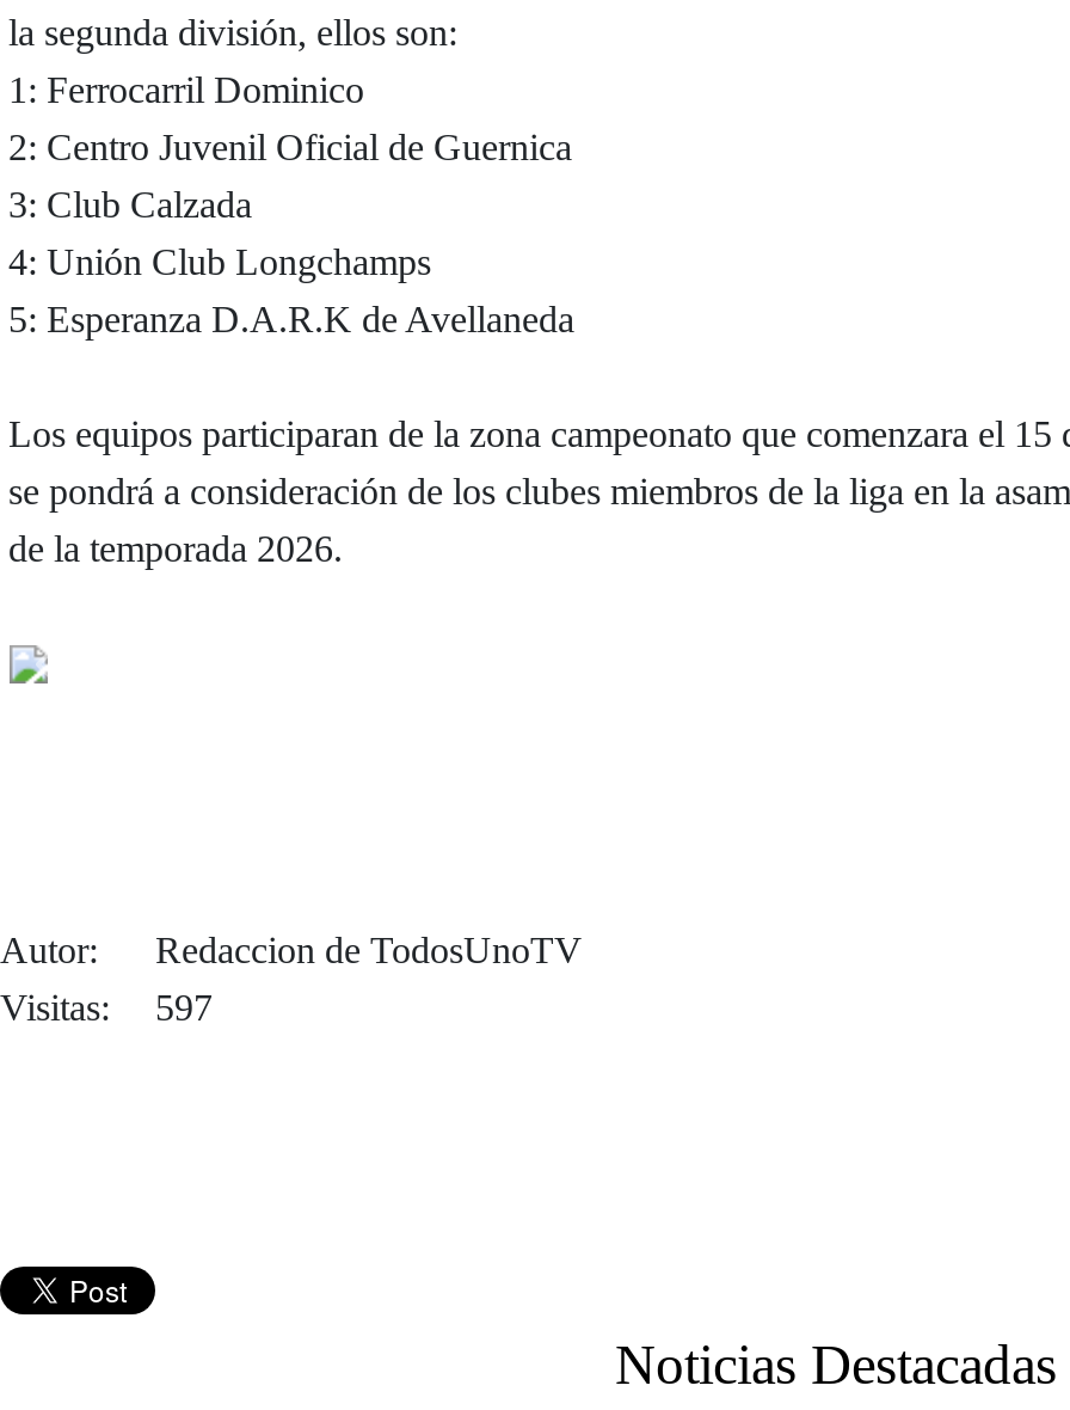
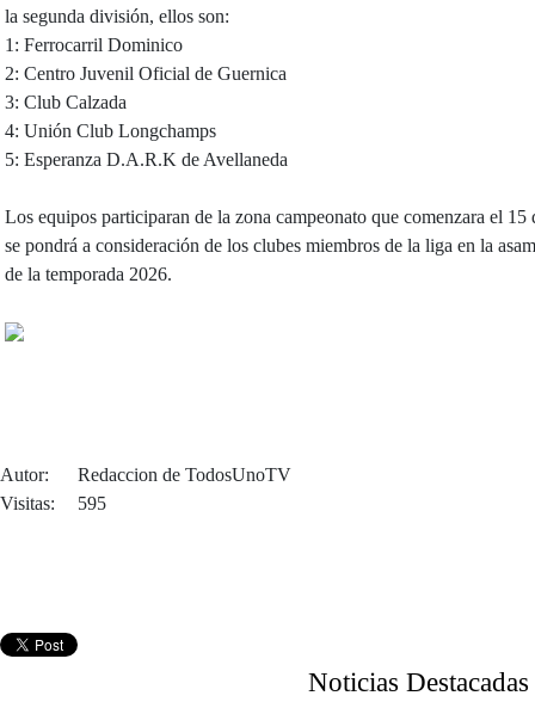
[0,987,213,1028] Visitas: 597 -> [0,493,106,513] Visitas: 595

